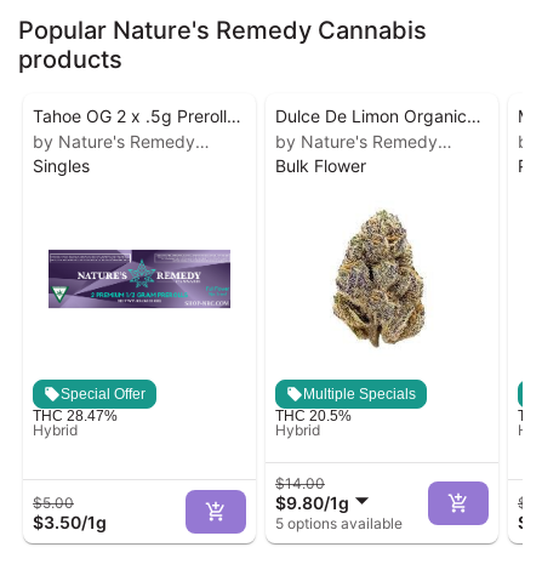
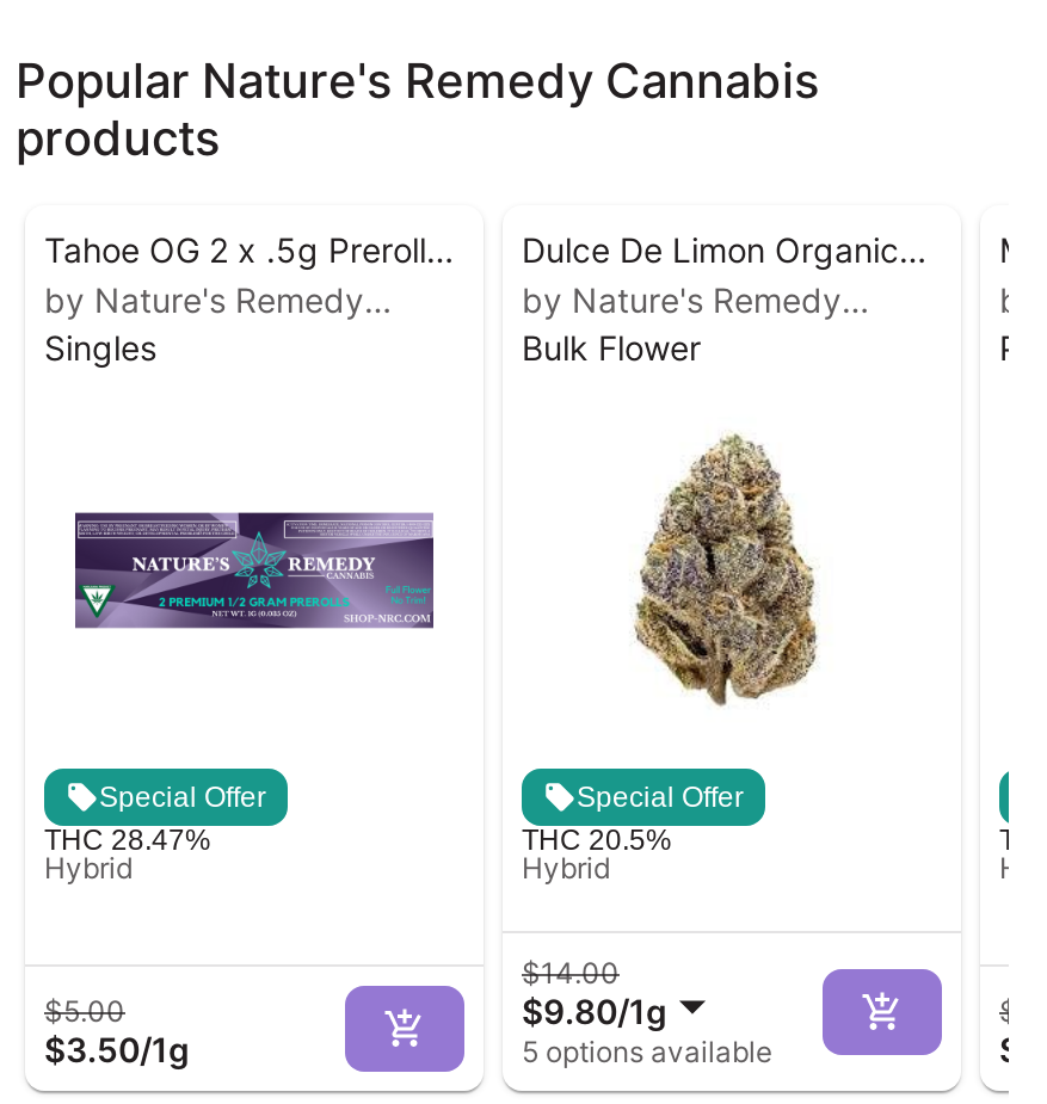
[303,386,416,403] Multiple Specials -> [577,781,744,814] Special Offer

